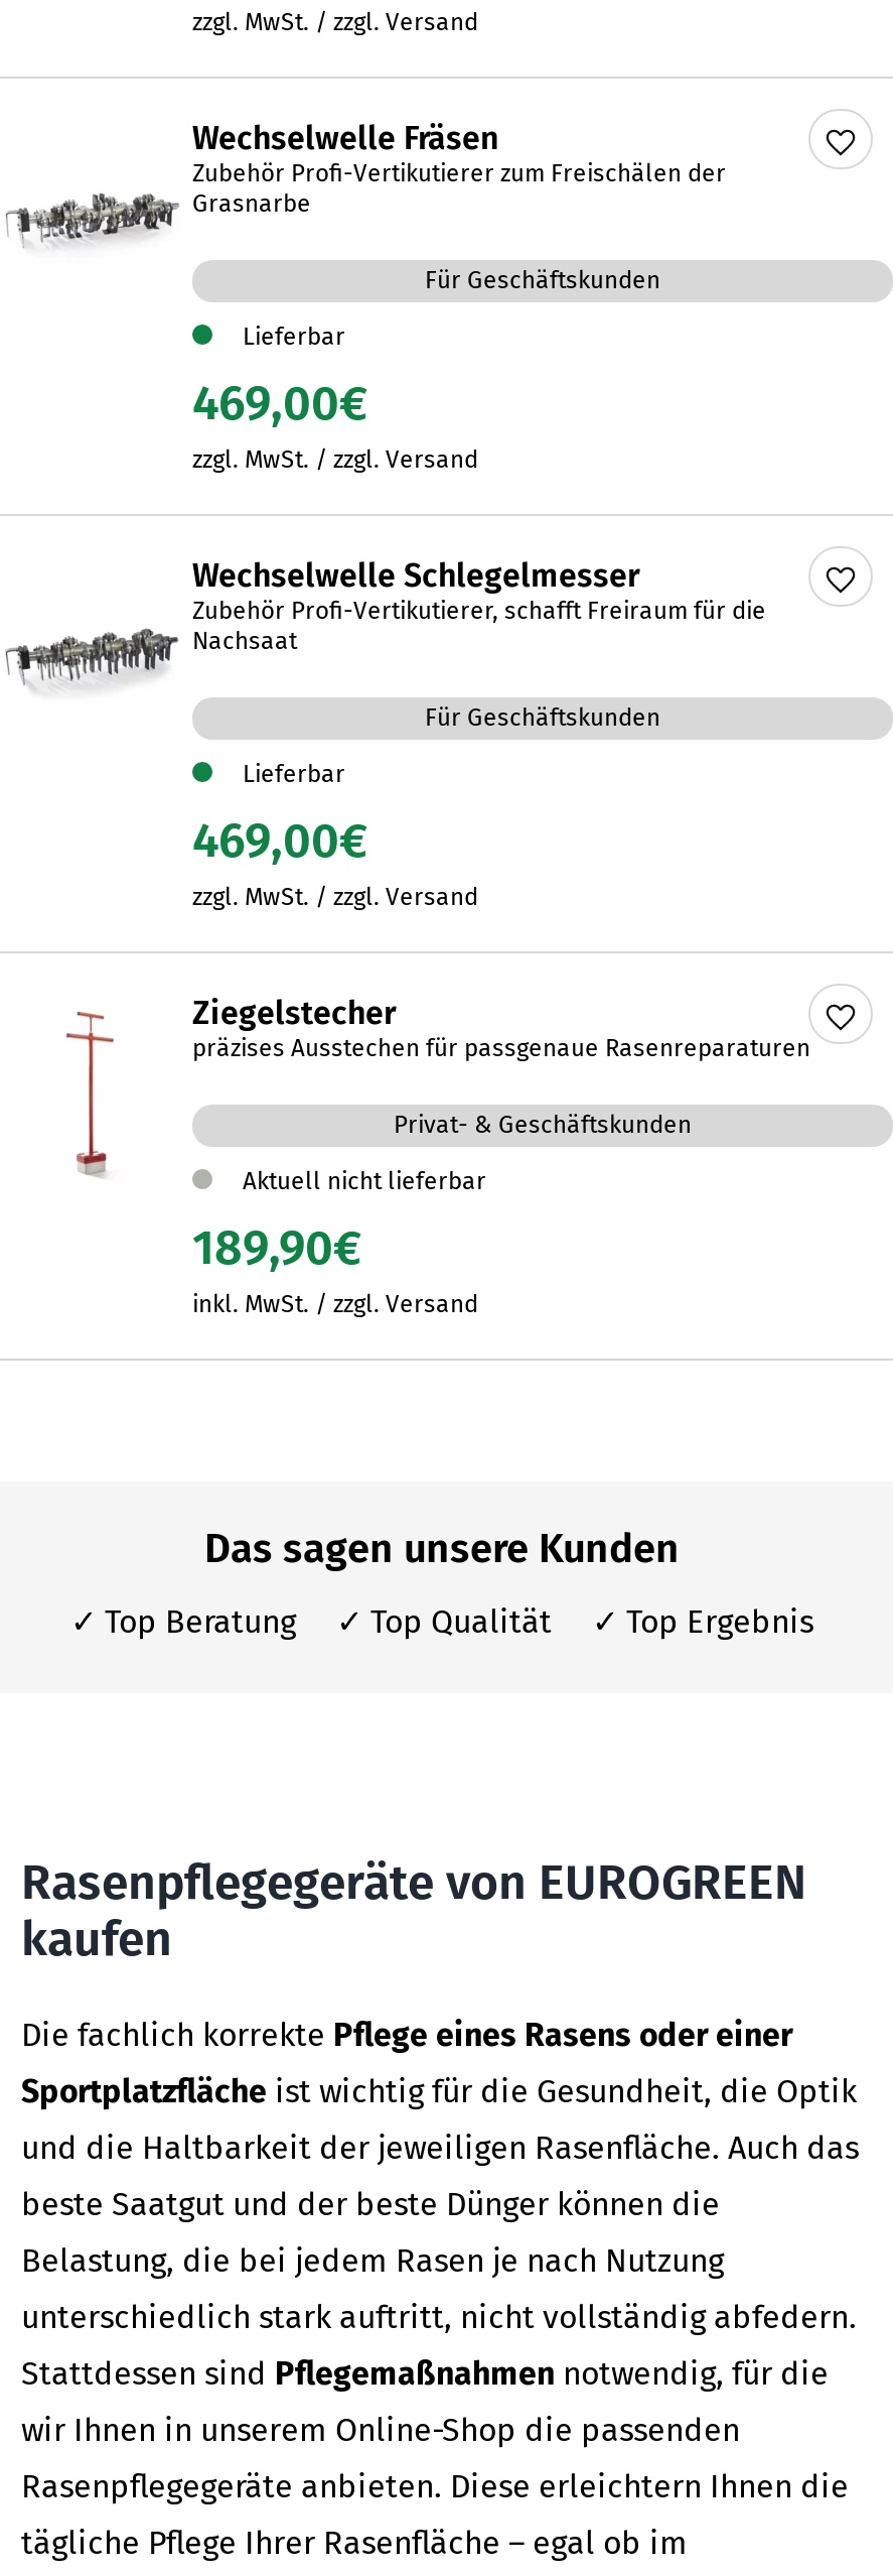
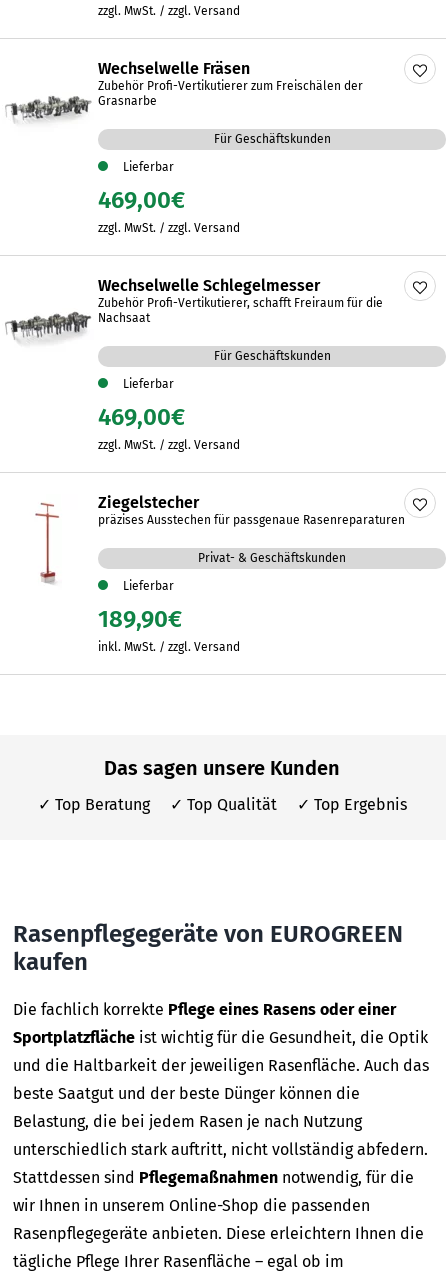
[243,1167,486,1195] Aktuell nicht lieferbar -> [123,579,174,593] Lieferbar

